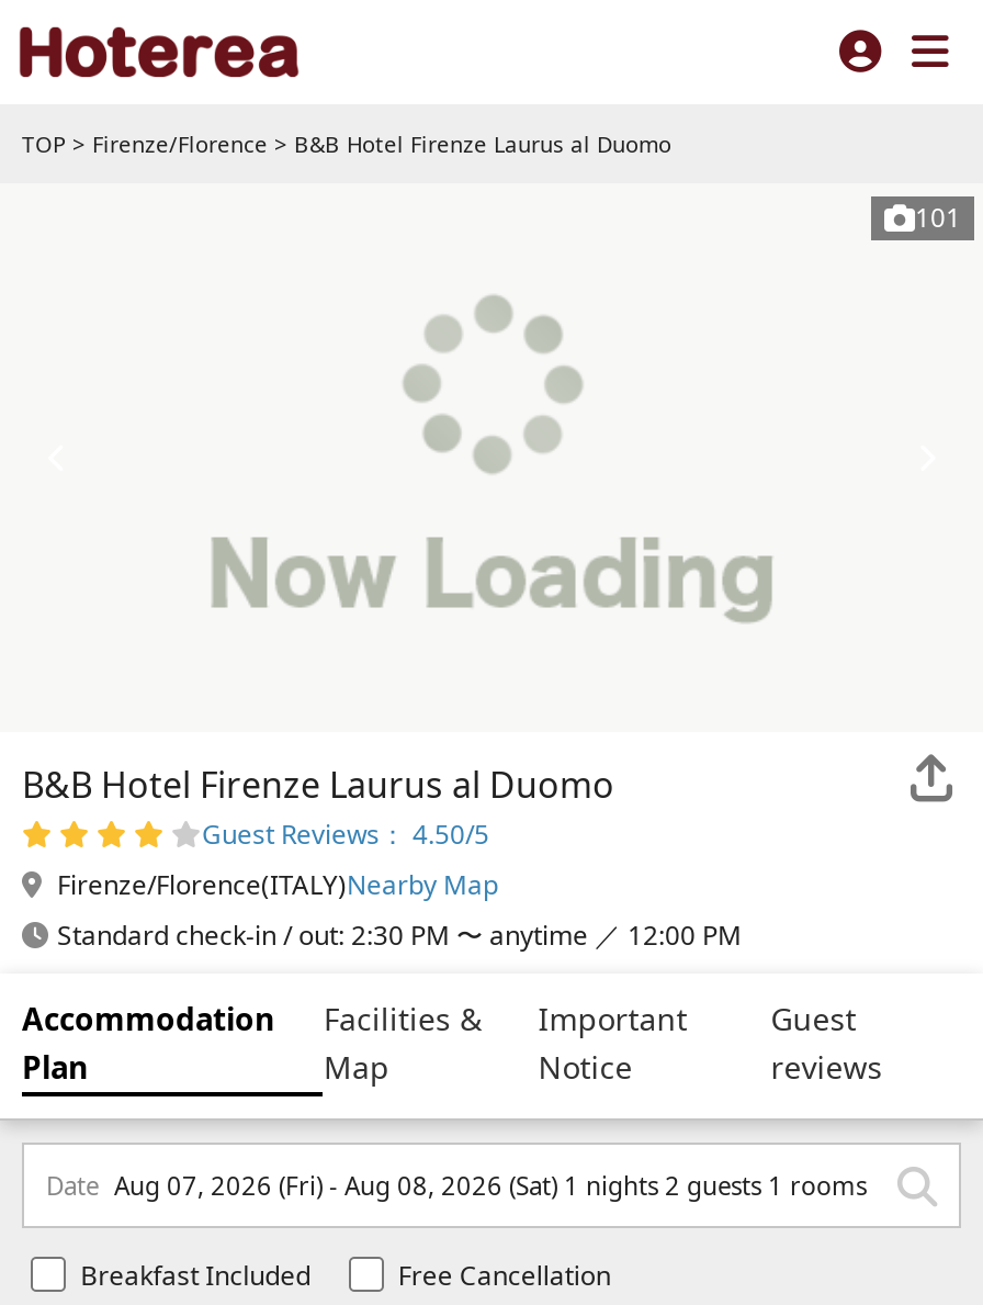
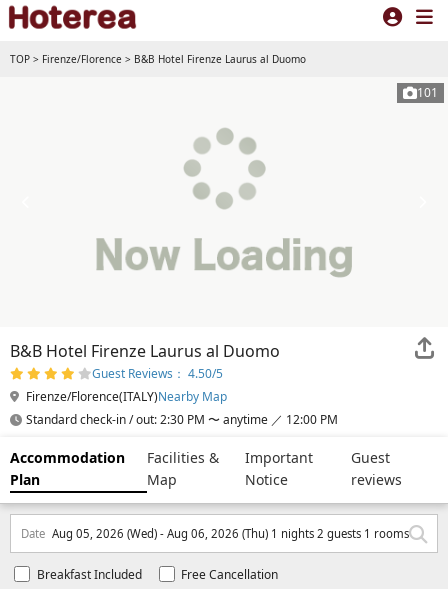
[46,1168,867,1201] Date Aug 07, 2026 (Fri) - Aug 08, 2026 (Sat) 1 nights 2 guests 1 rooms -> [21,525,409,540] Date Aug 05, 2026 (Wed) - Aug 06, 2026 (Thu) 1 nights 2 guests 1 rooms

